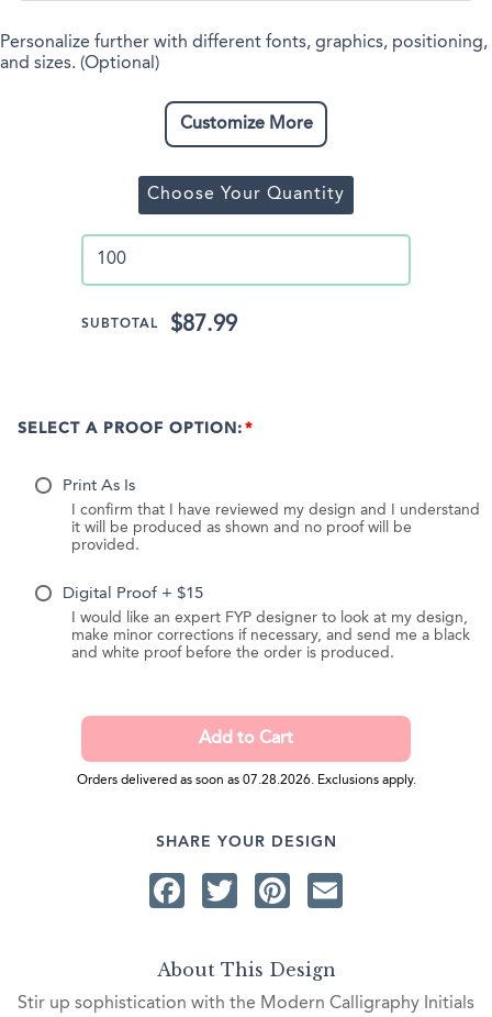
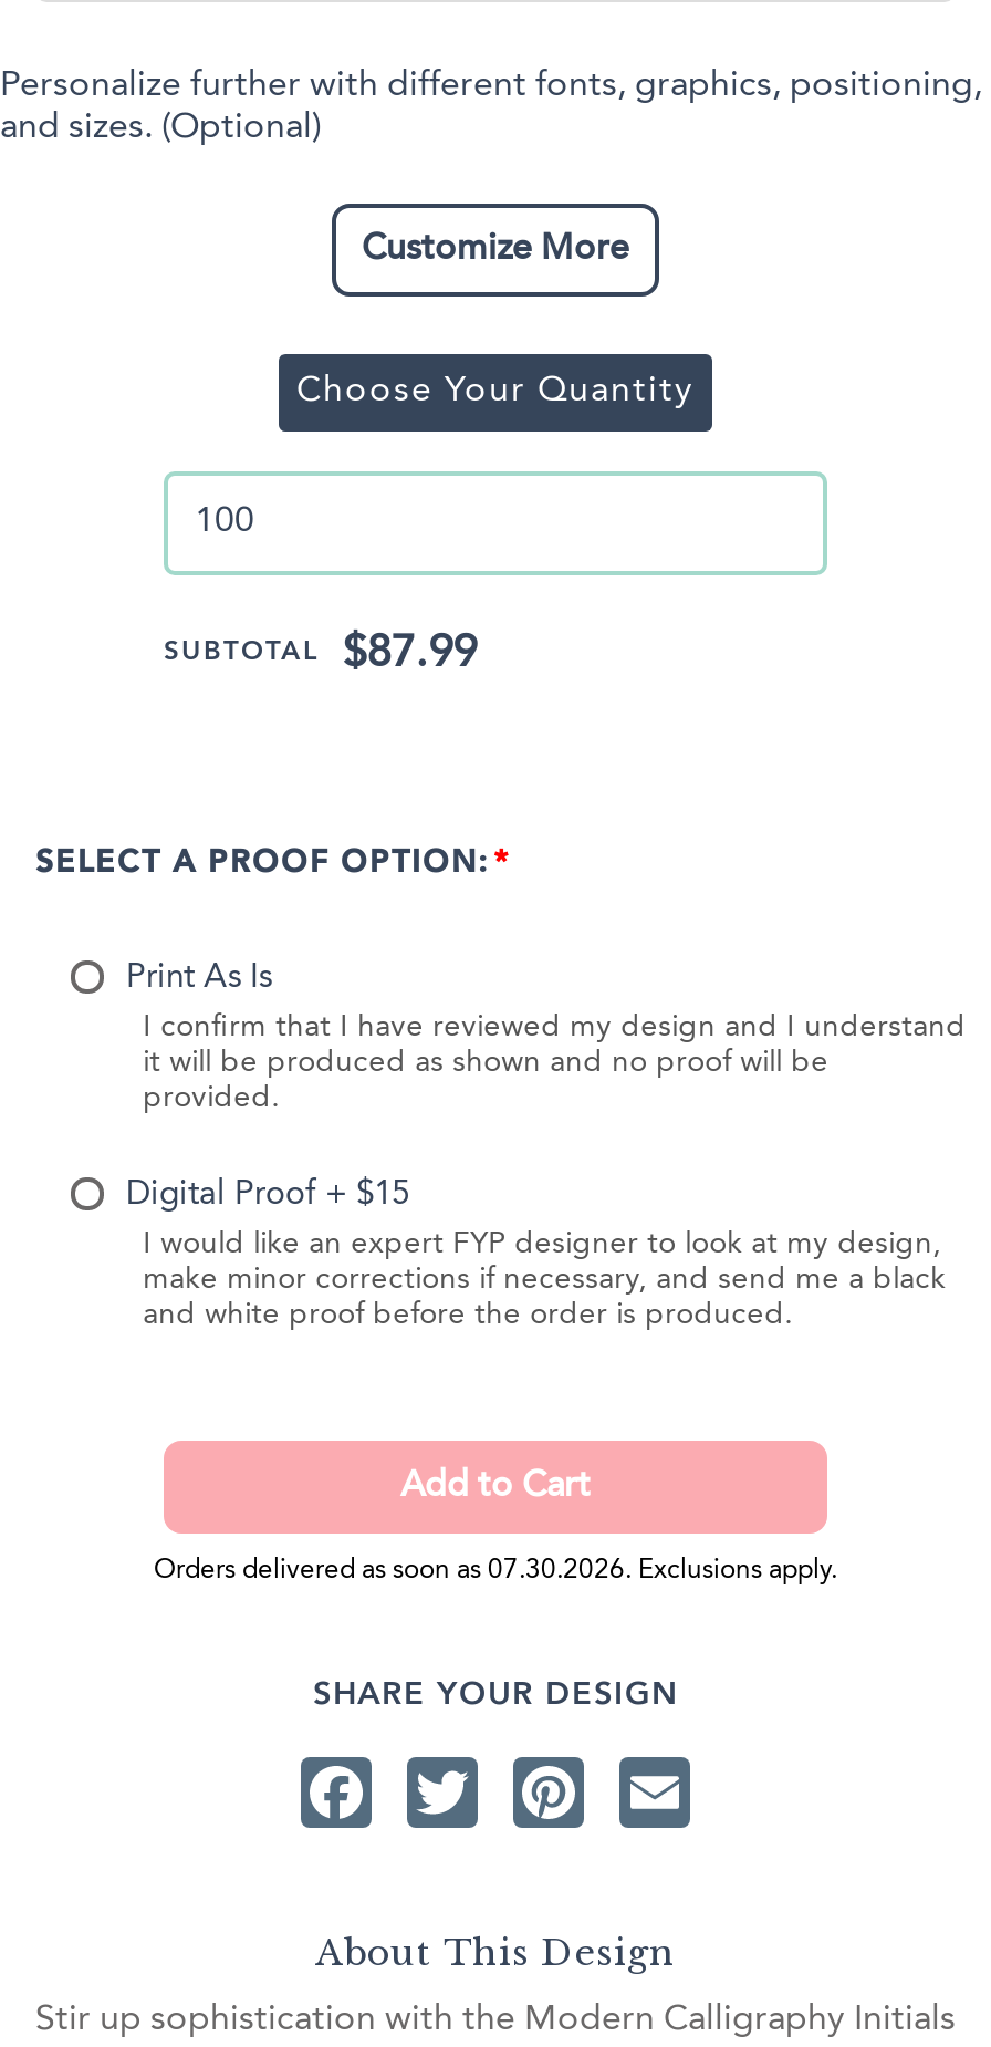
[76,774,416,787] Orders delivered as soon as 07.28.2026. Exclusions apply. -> [154,1558,837,1585] Orders delivered as soon as 07.30.2026. Exclusions apply.

